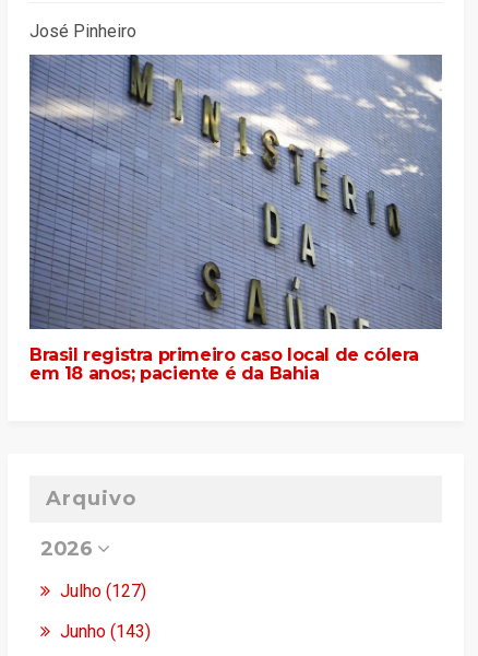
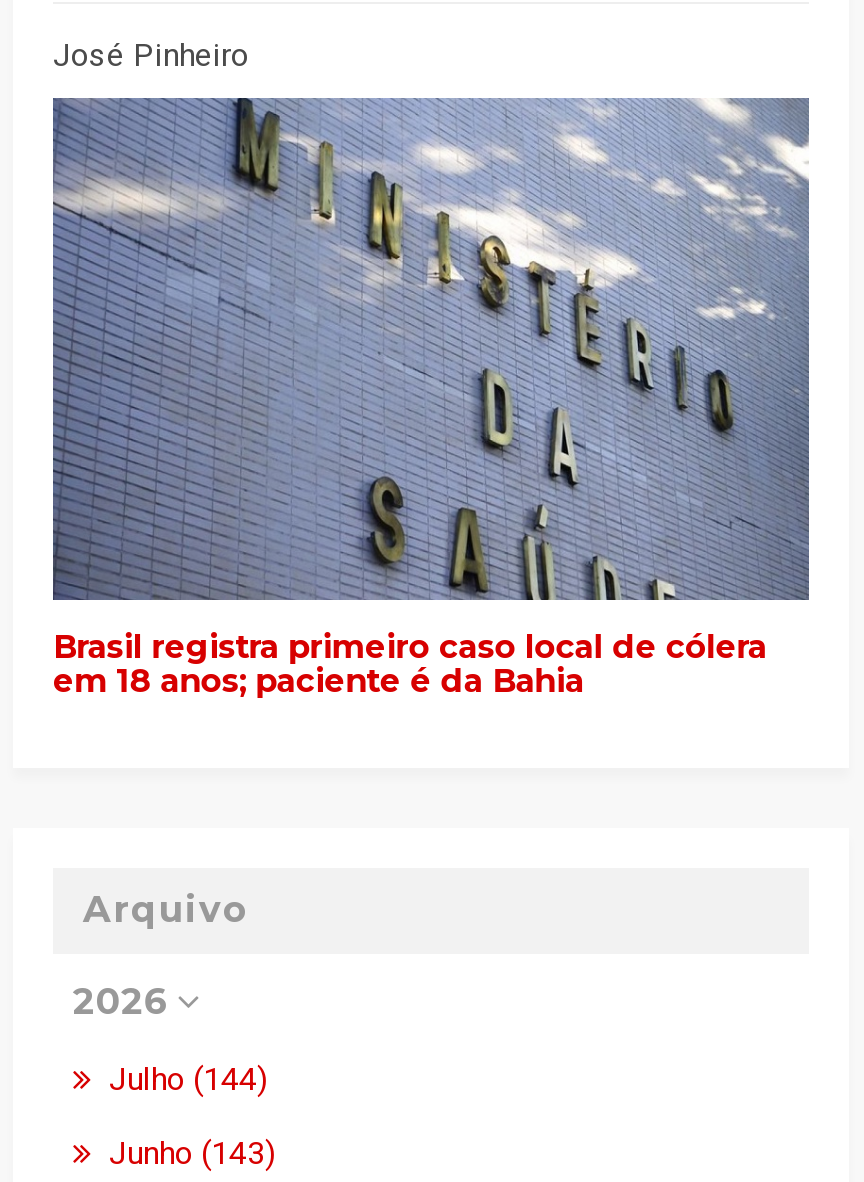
[56,581,146,602] Julho (127) -> [101,1061,267,1099] Julho (144)

